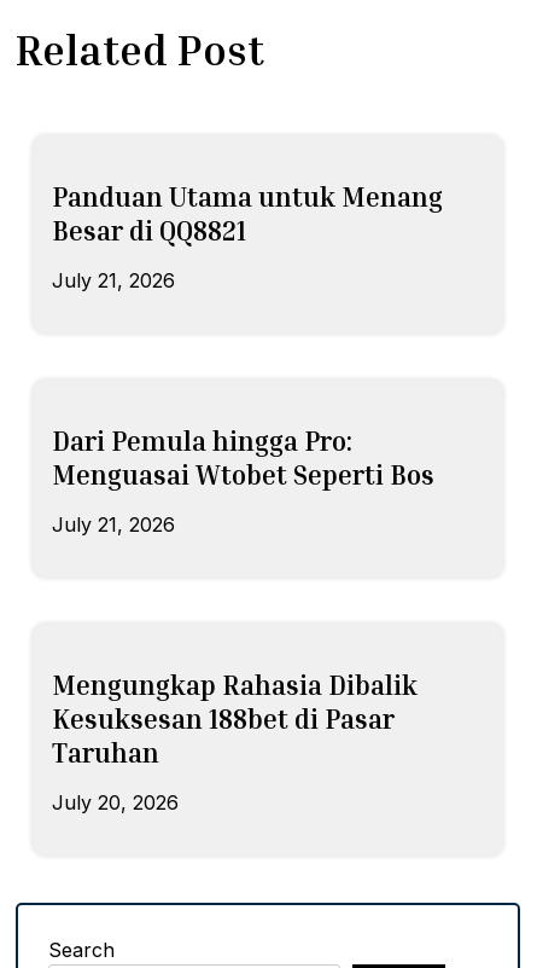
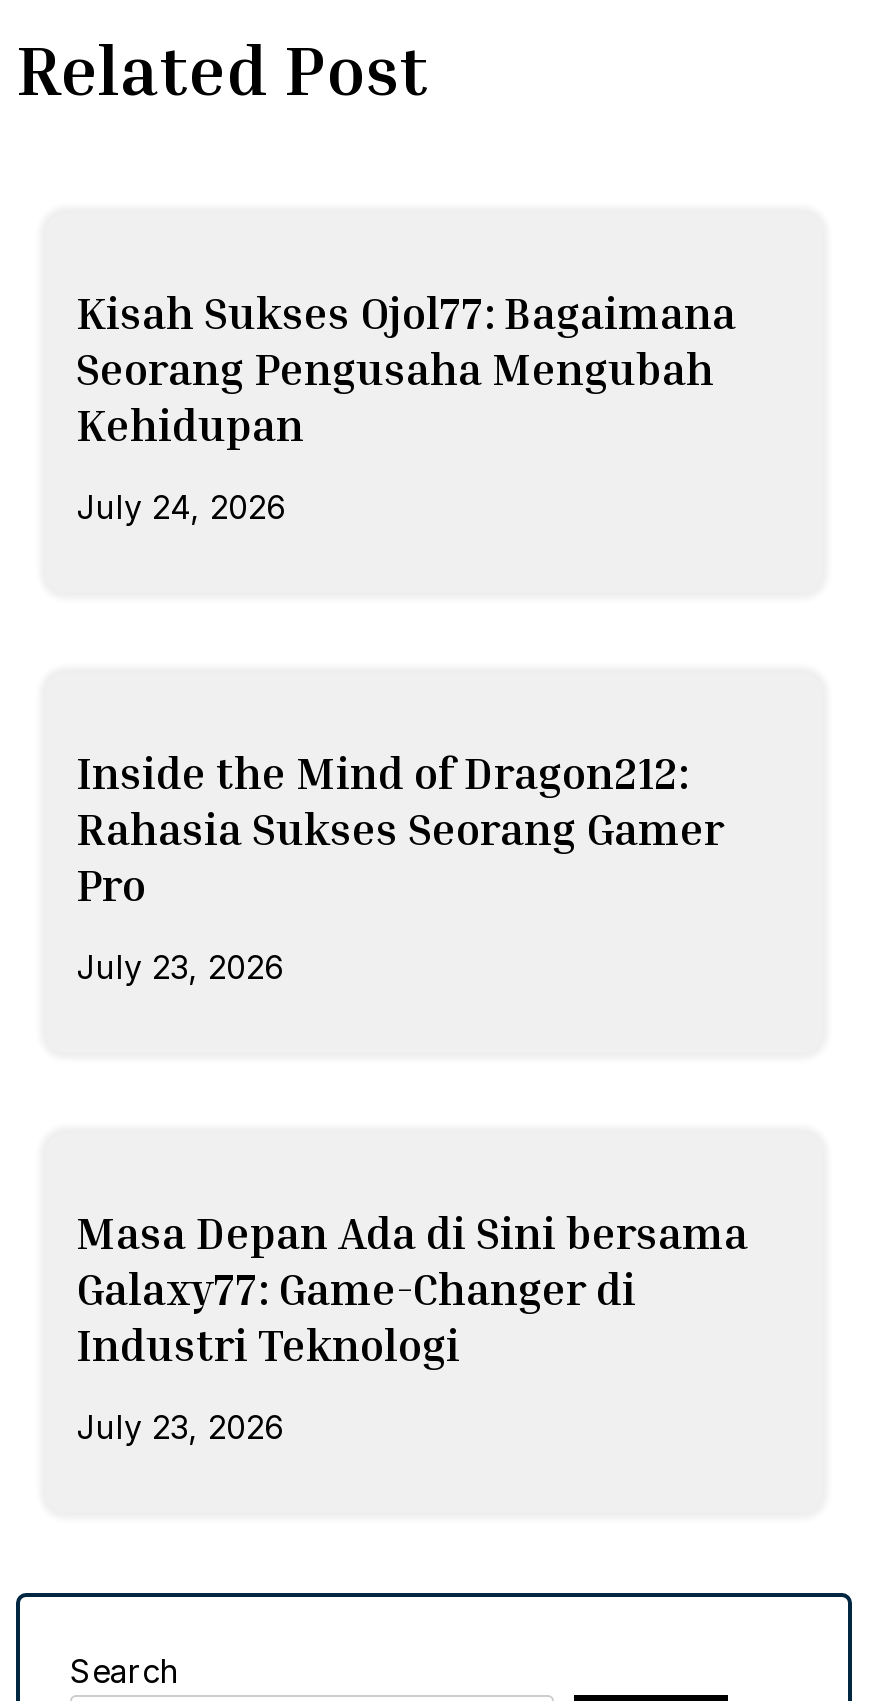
[52,182,443,247] Panduan Utama untuk Menang | Besar di QQ8821 -> [76,288,736,452] Kisah Sukses Ojol77: Bagaimana | Seorang Pengusaha Mengubah | Kehidupan
[52,269,175,293] July 21, 2026 -> [76,488,286,528] July 24, 2026
[52,426,434,491] Dari Pemula hingga Pro: | Menguasai Wtobet Seperti Bos -> [76,748,724,912] Inside the Mind of Dragon212: | Rahasia Sukses Seorang Gamer | Pro
[52,513,175,537] July 21, 2026 -> [76,948,284,988] July 23, 2026
[52,670,418,769] Mengungkap Rahasia Dibalik | Kesuksesan 188bet di Pasar | Taruhan -> [76,1208,748,1372] Masa Depan Ada di Sini bersama | Galaxy77: Game-Changer di | Industri Teknologi
[52,791,179,815] July 20, 2026 -> [76,1408,284,1448] July 23, 2026

